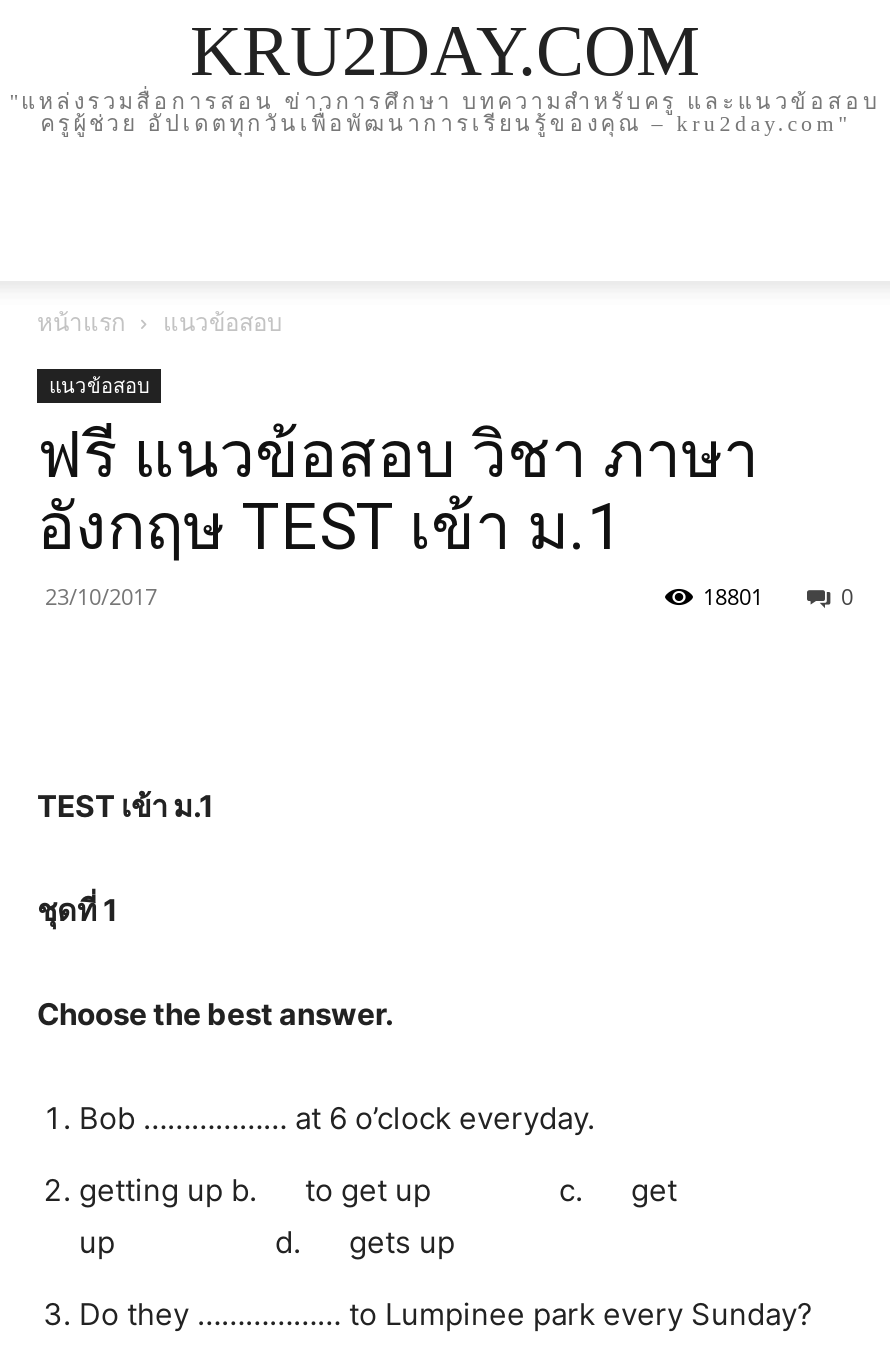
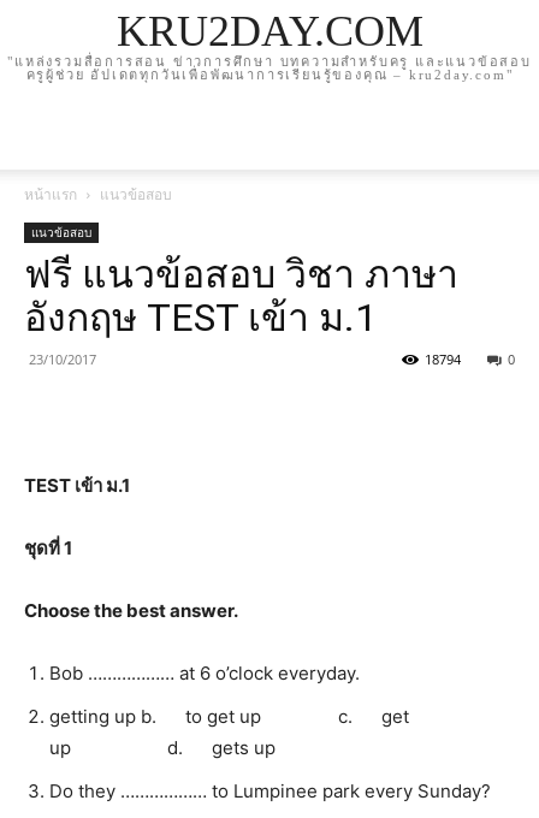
[703,581,763,611] 18801 -> [425,350,461,368] 18794

